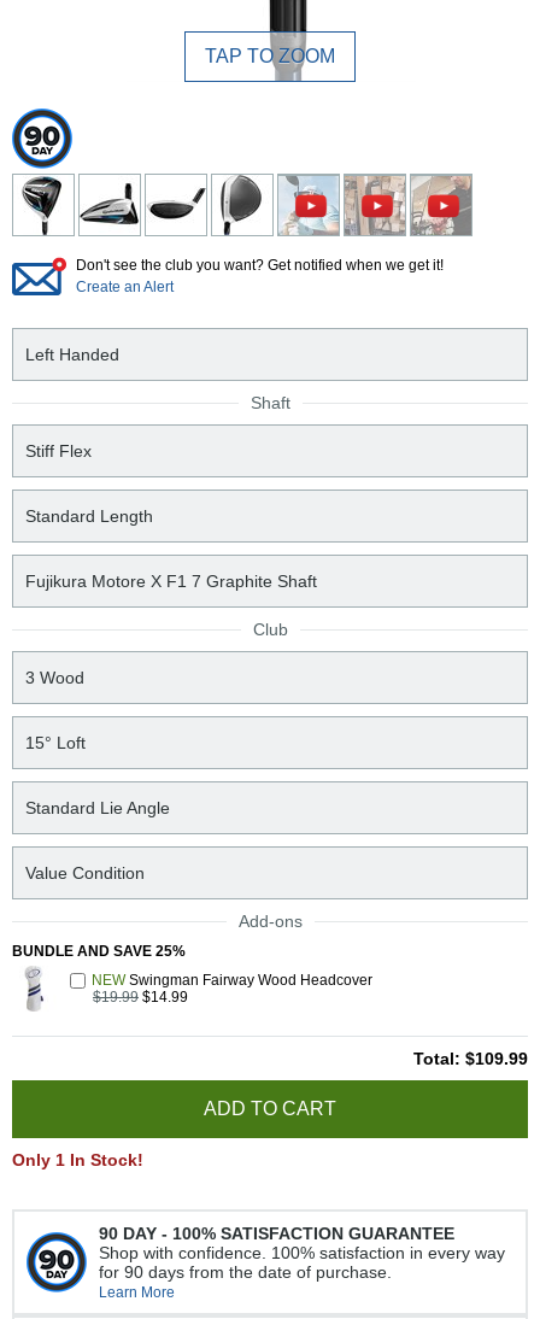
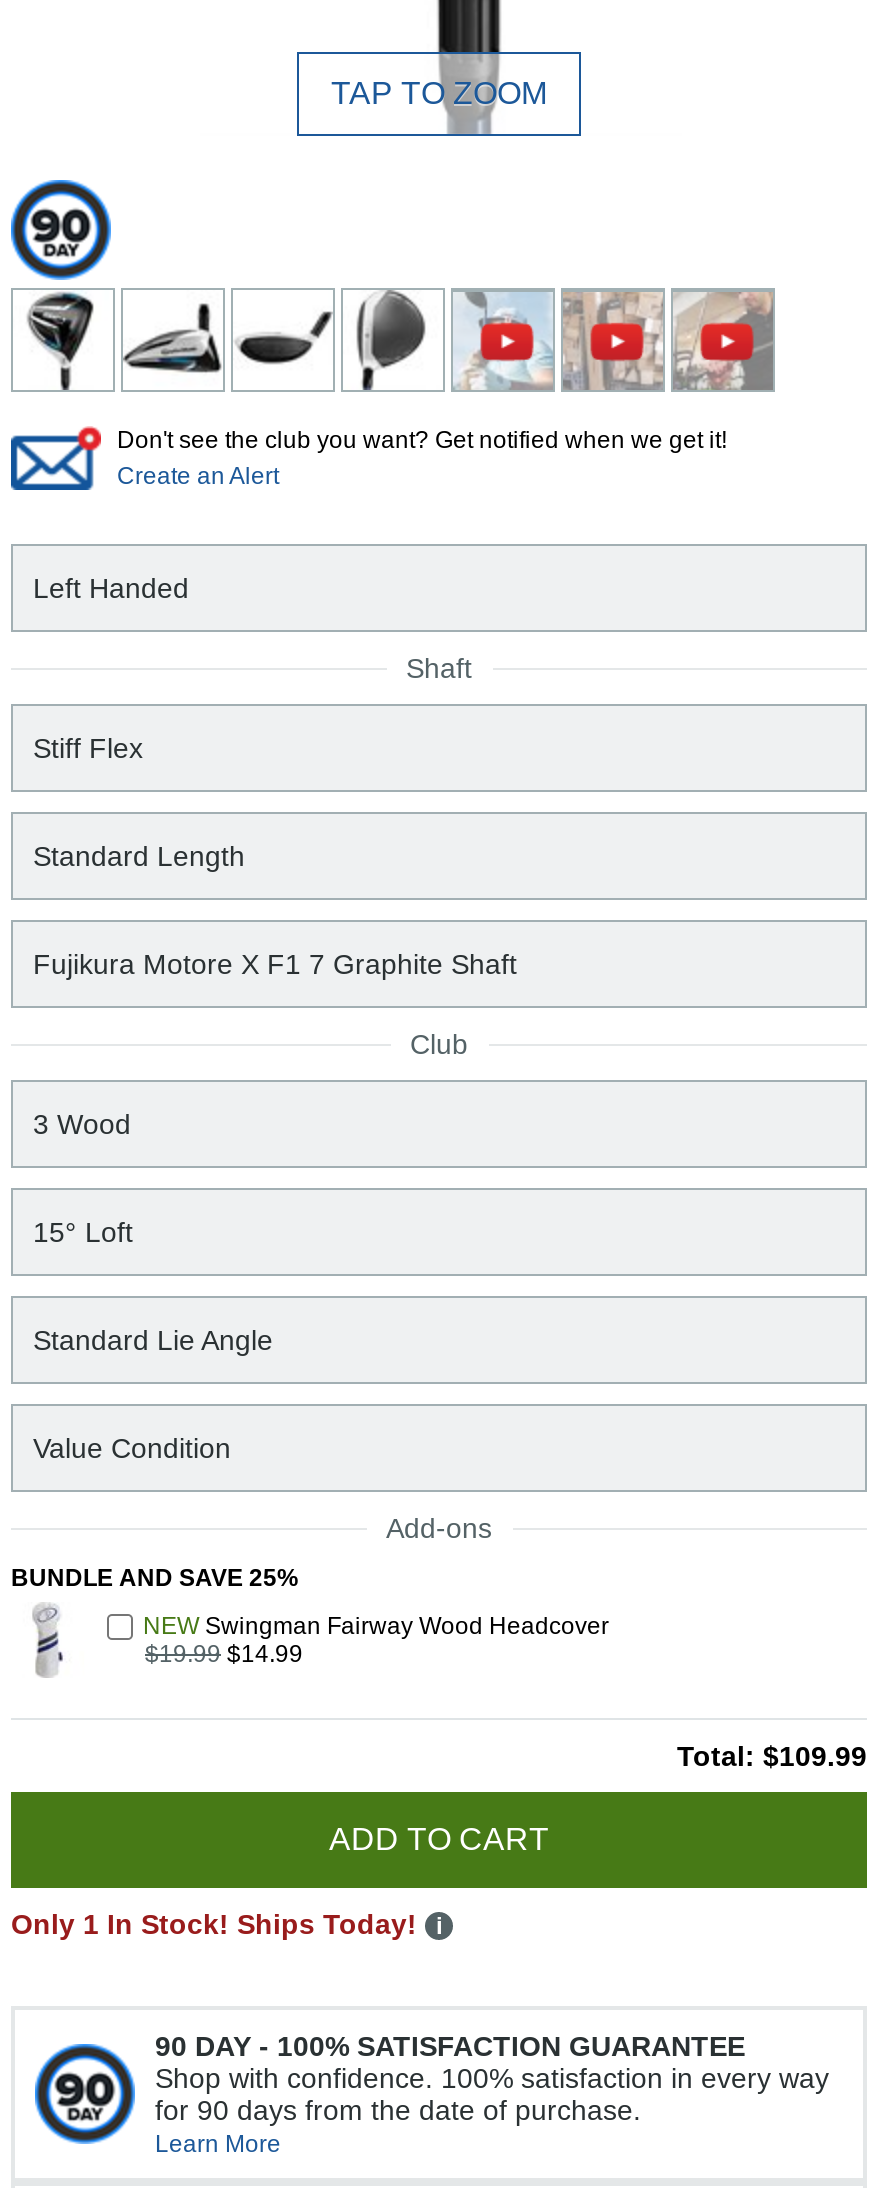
[12,1150,143,1169] Only 1 In Stock! -> [11,1908,442,1941] Only 1 In Stock! Ships Today! i

